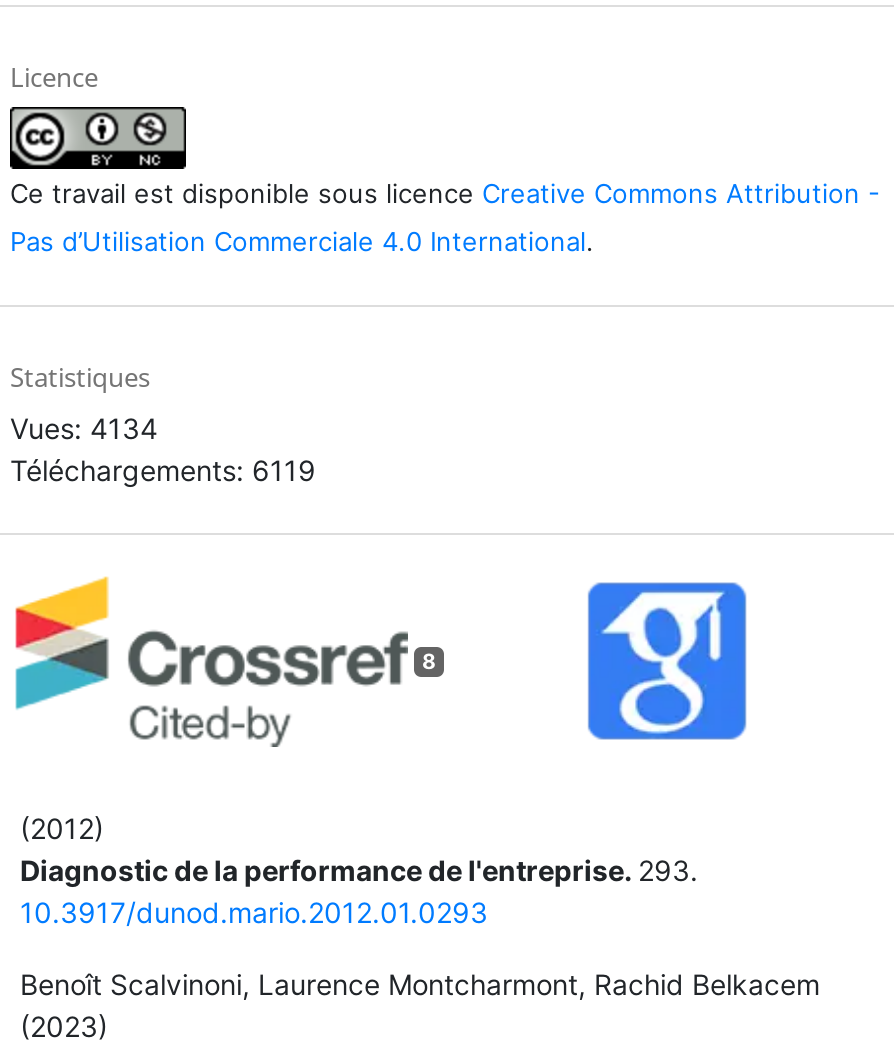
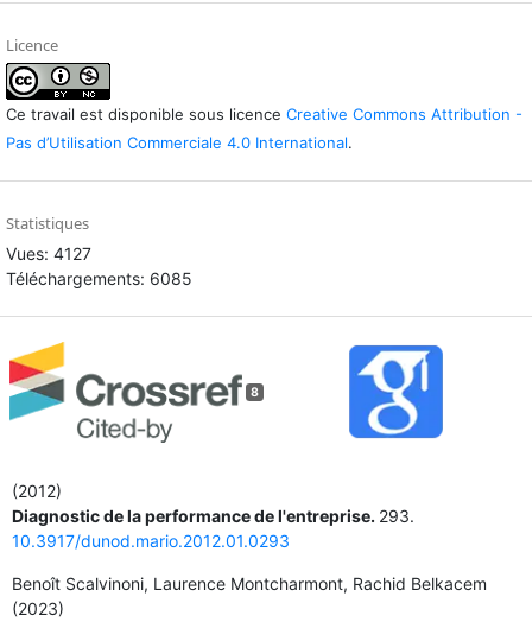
[10,412,158,446] Vues: 4134 -> [6,244,91,264] Vues: 4127
[10,454,316,488] Téléchargements: 6119 -> [6,269,192,289] Téléchargements: 6085

